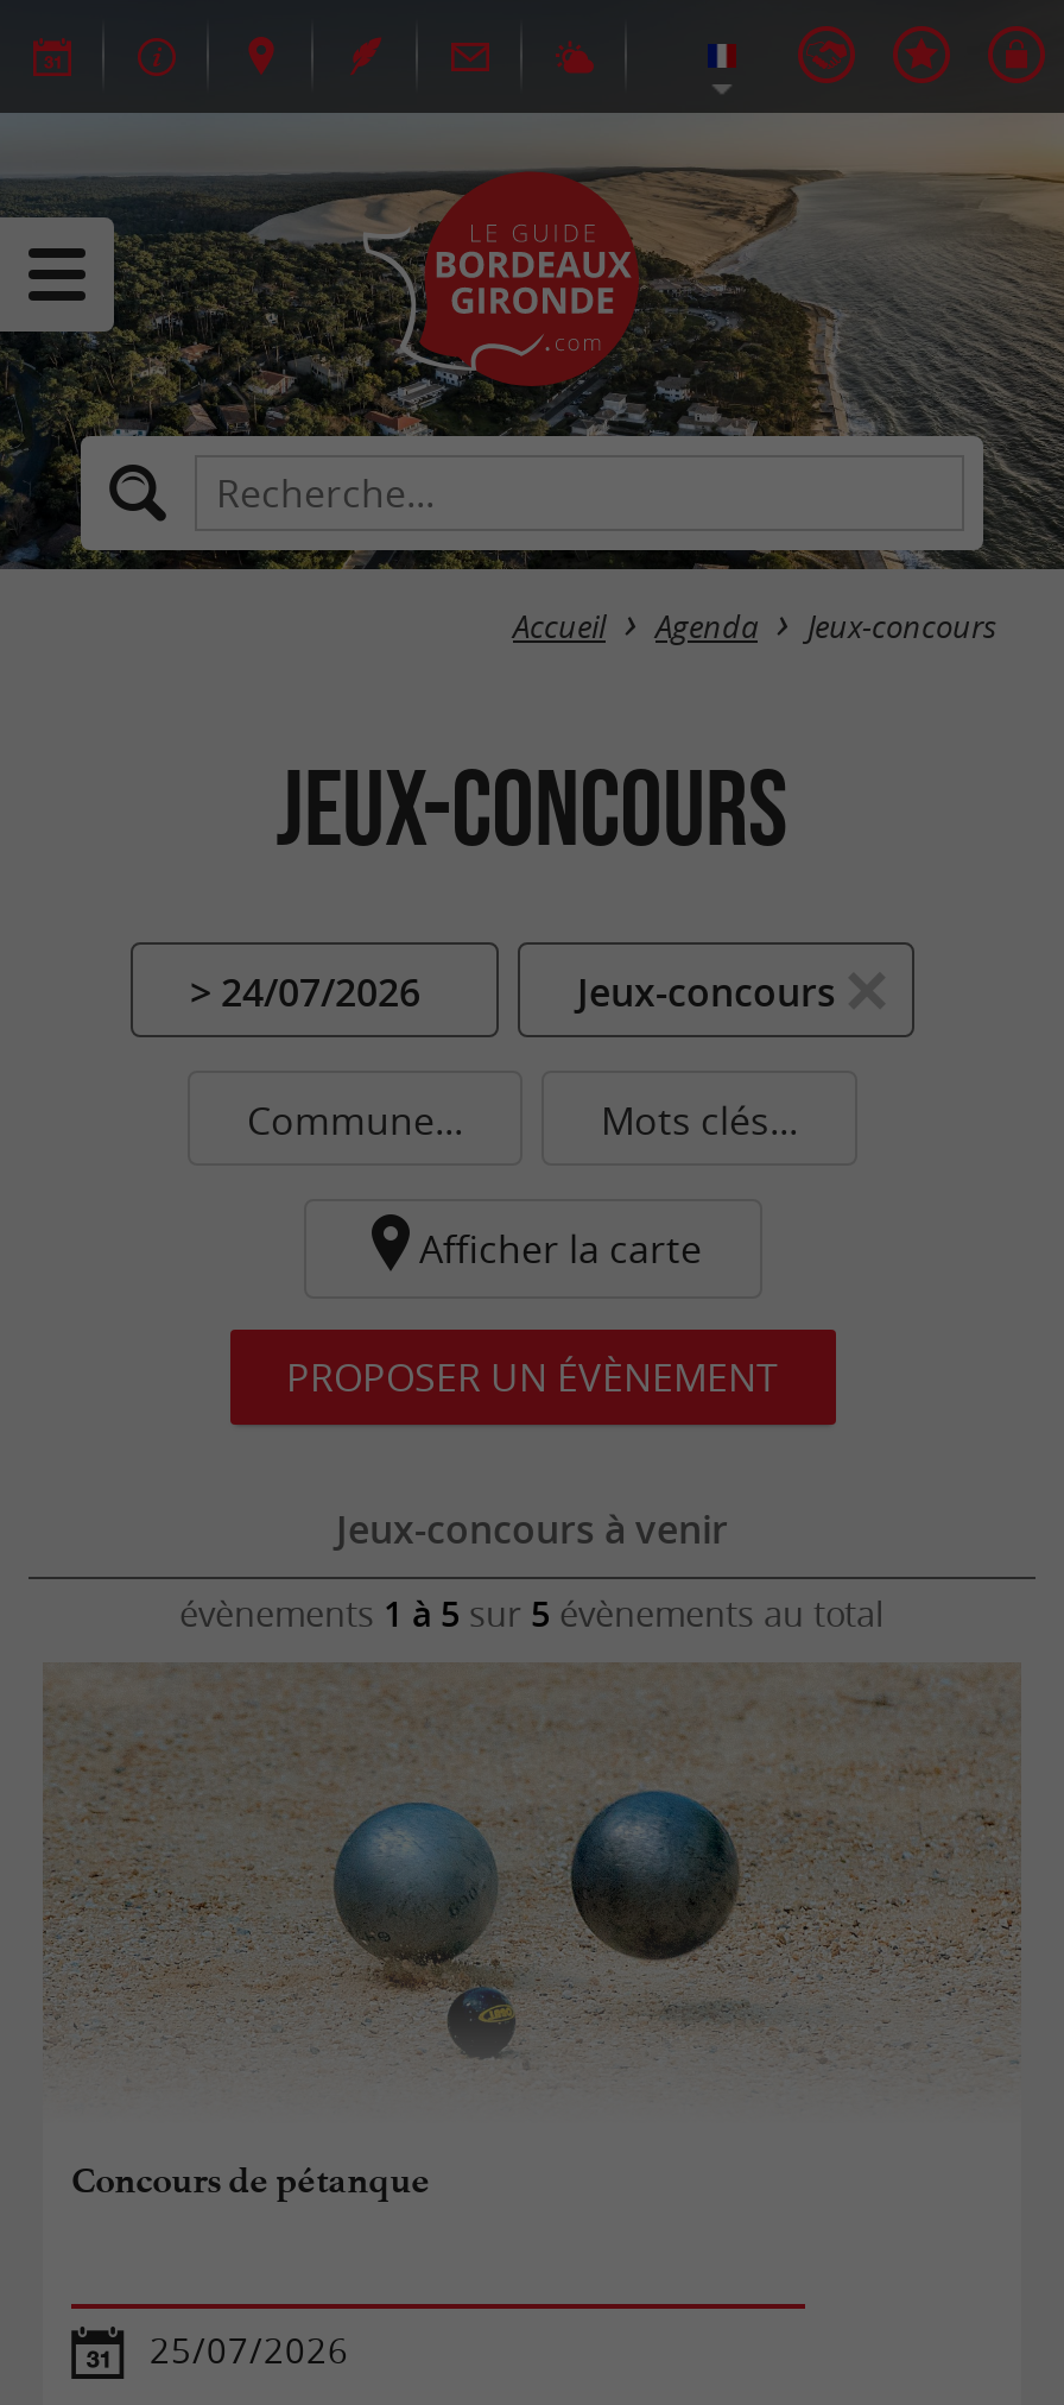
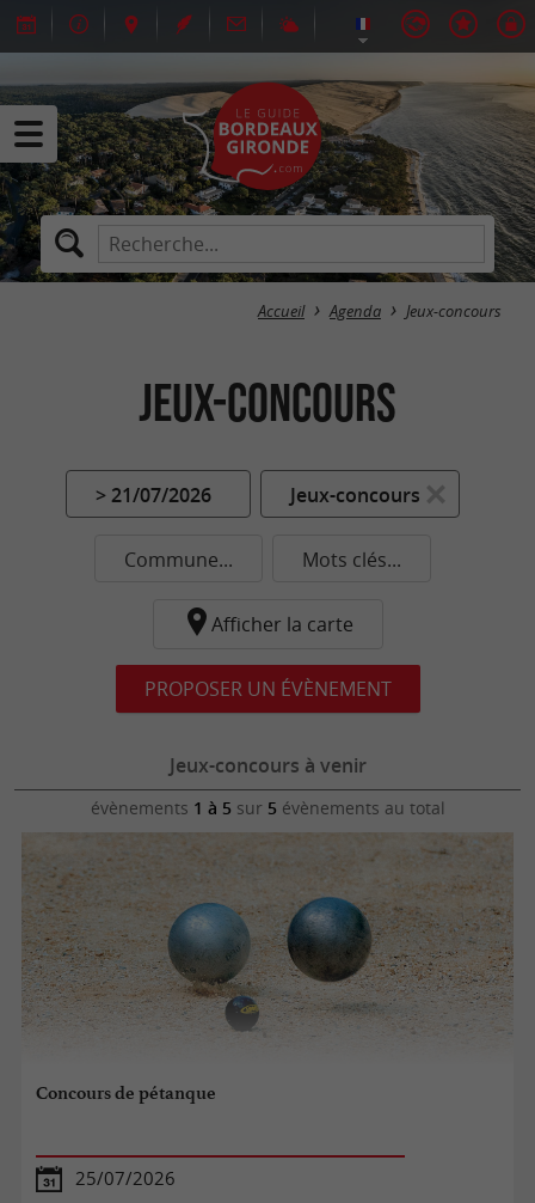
[190,966,420,1018] > 24/07/2026 -> [96,482,211,508] > 21/07/2026

